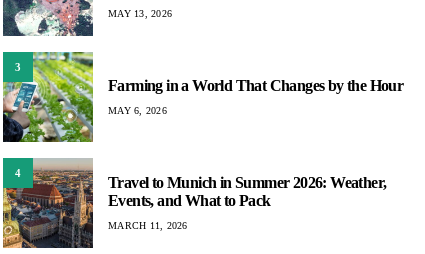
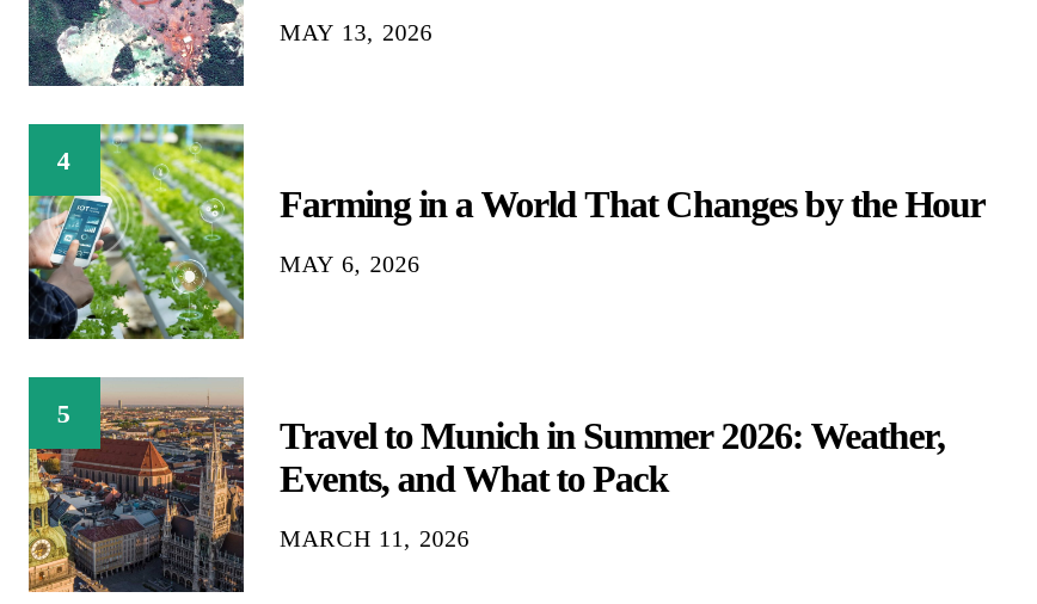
[15,61,21,73] 3 -> [57,146,72,174] 4
[15,167,21,179] 4 -> [57,399,72,427] 5

